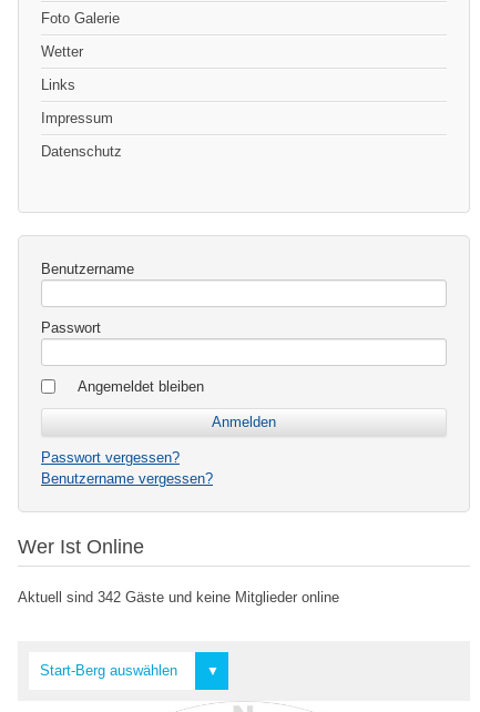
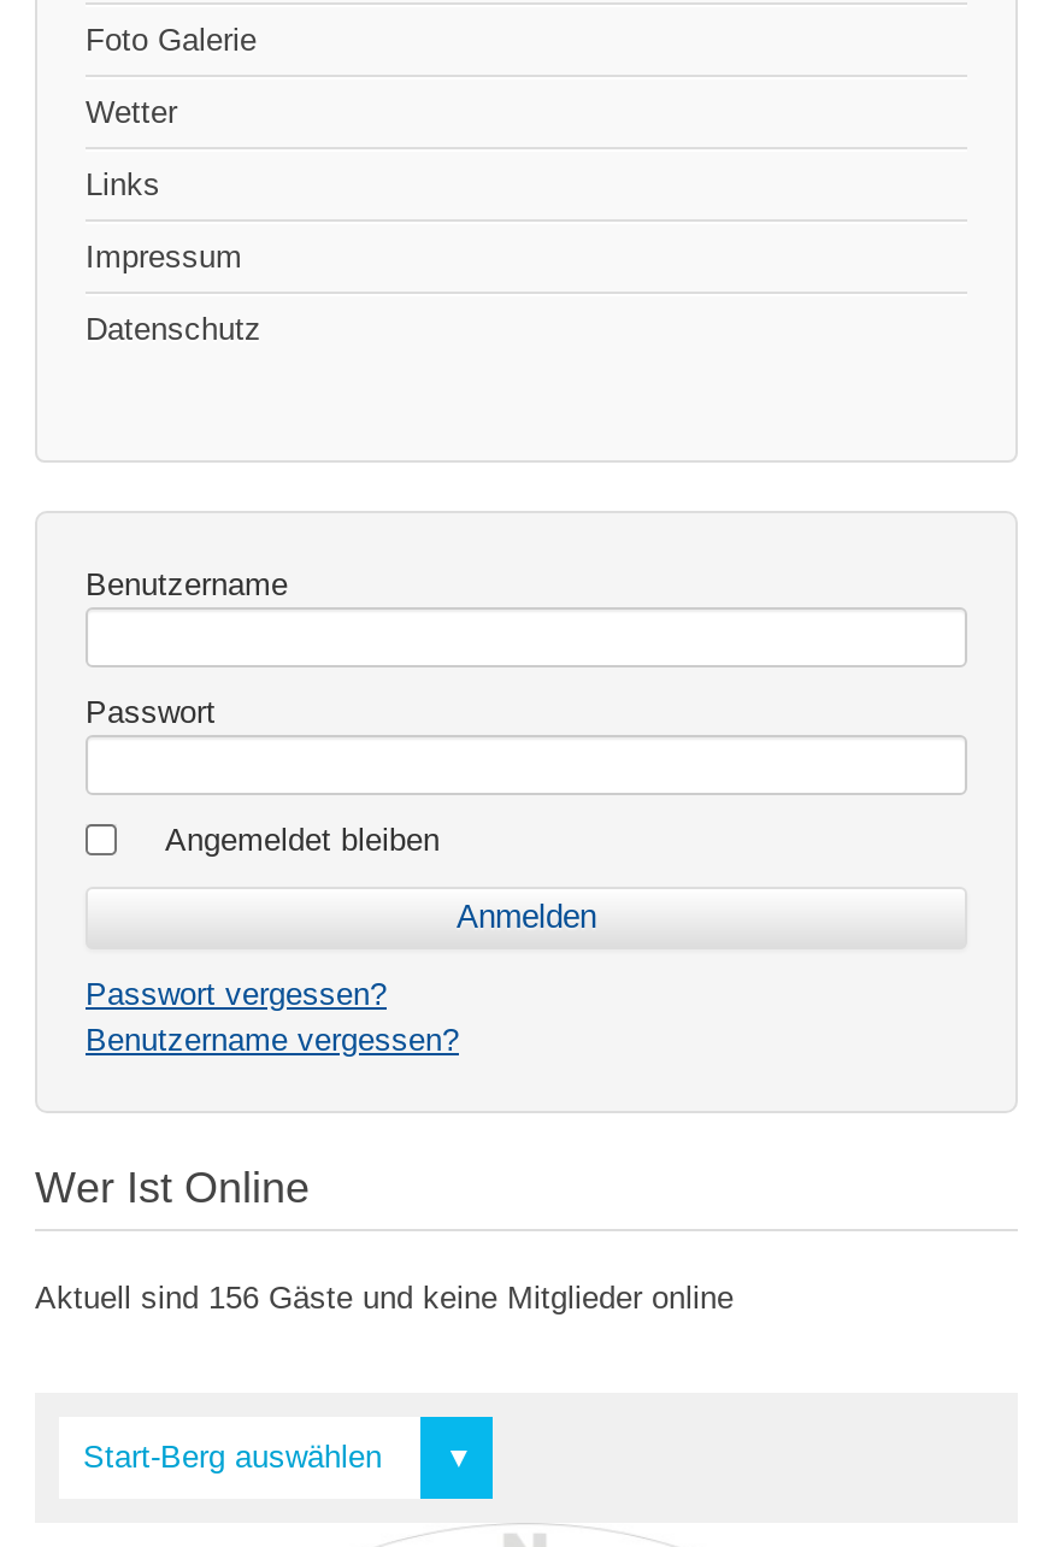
[18,589,339,606] Aktuell sind 342 Gäste und keine Mitglieder online -> [35,1280,734,1316] Aktuell sind 156 Gäste und keine Mitglieder online

